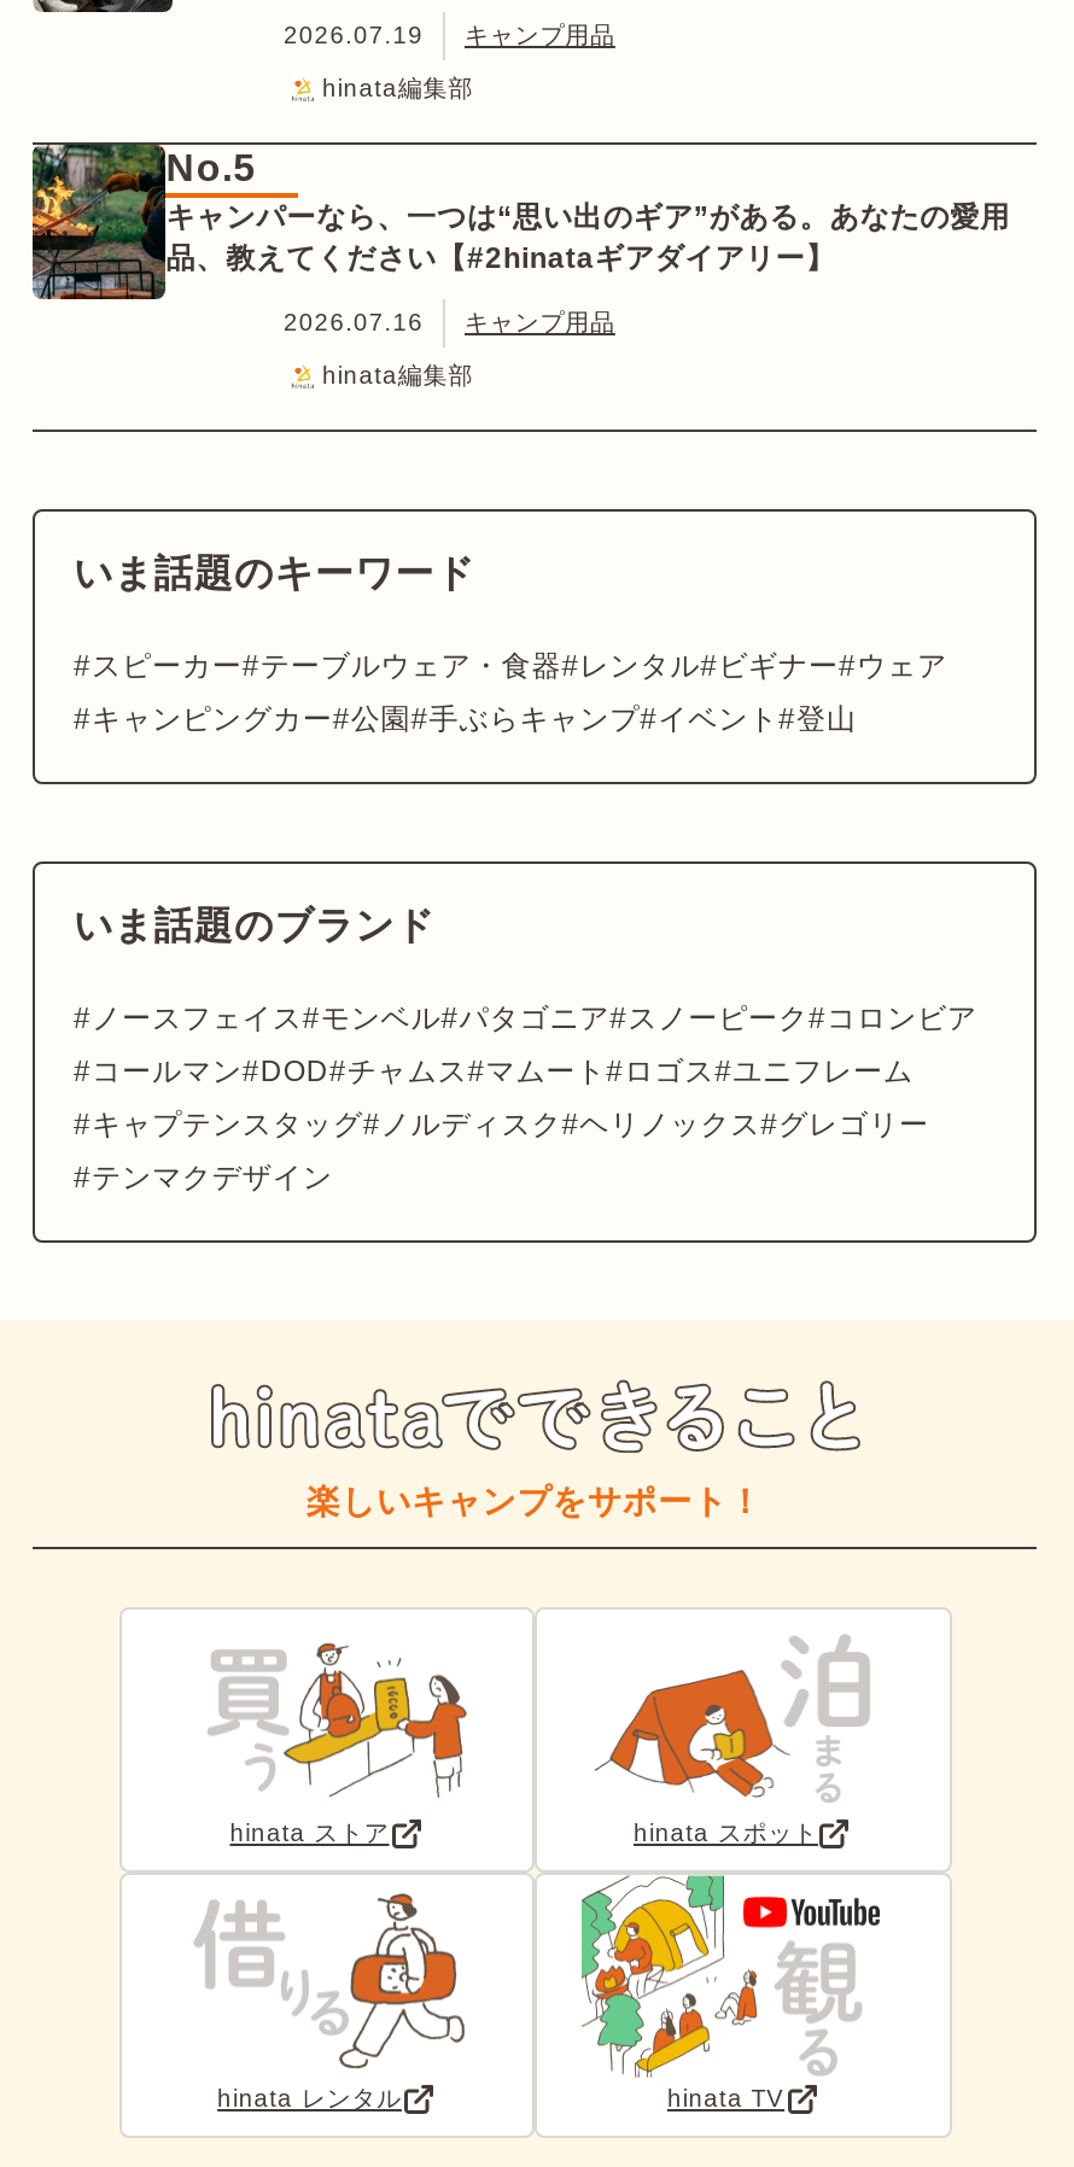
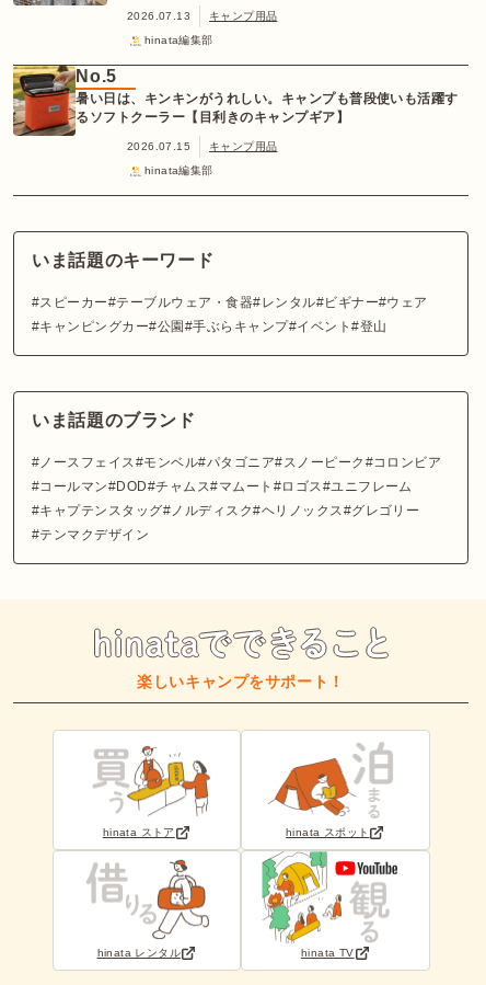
[284,22,615,49] 2026.07.19 キャンプ用品 -> [127,10,277,22] 2026.07.13 キャンプ用品
[30,142,1010,302] [image] | キャンパーなら、一つは“思い出のギア”がある。あなたの愛用 | 品、教えてください【#2hinataギアダイアリー】 -> [12,65,459,137] [image] | 暑い日は、キンキンがうれしい。キャンプも普段使いも活躍す | るソフトクーラー【目利きのキャンプギア】
[284,309,615,336] 2026.07.16 キャンプ用品 -> [127,140,277,152] 2026.07.15 キャンプ用品

